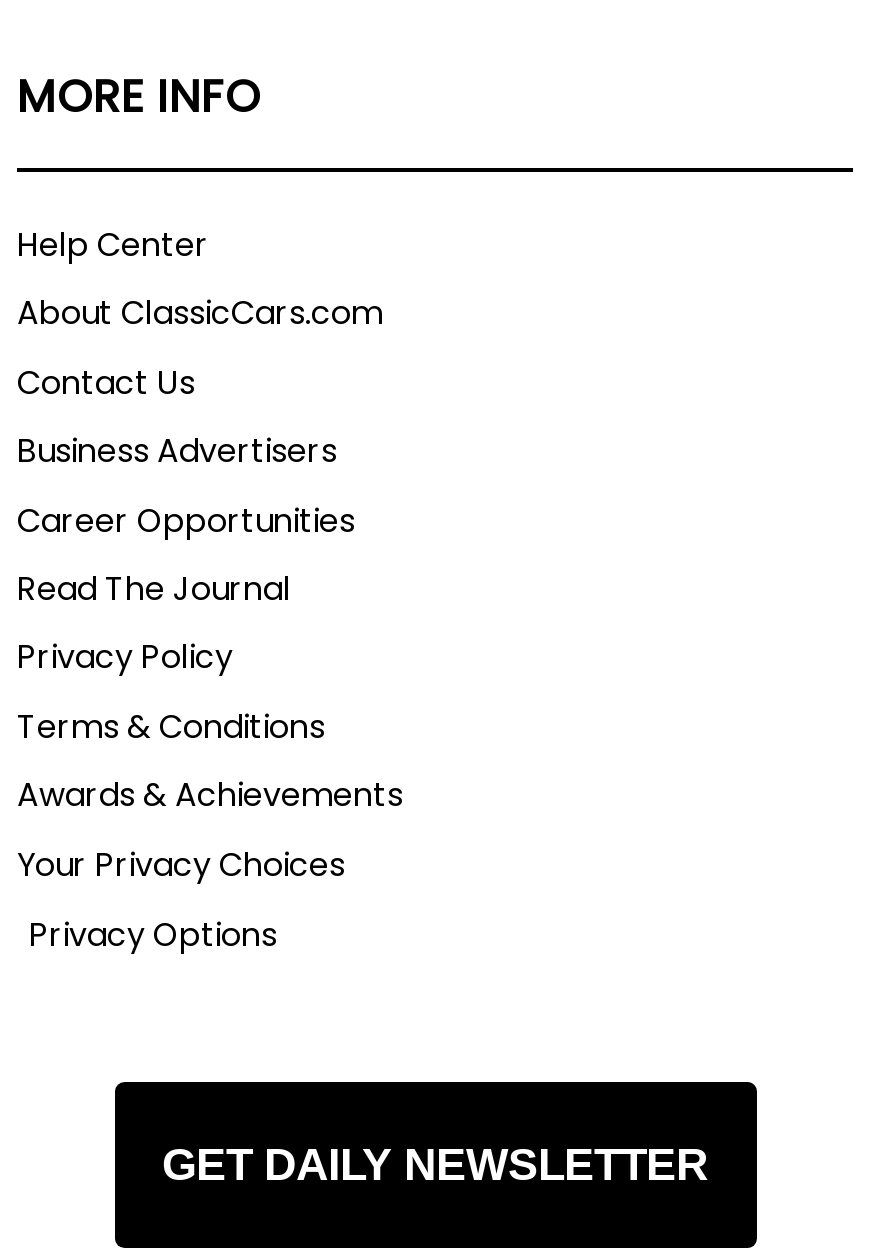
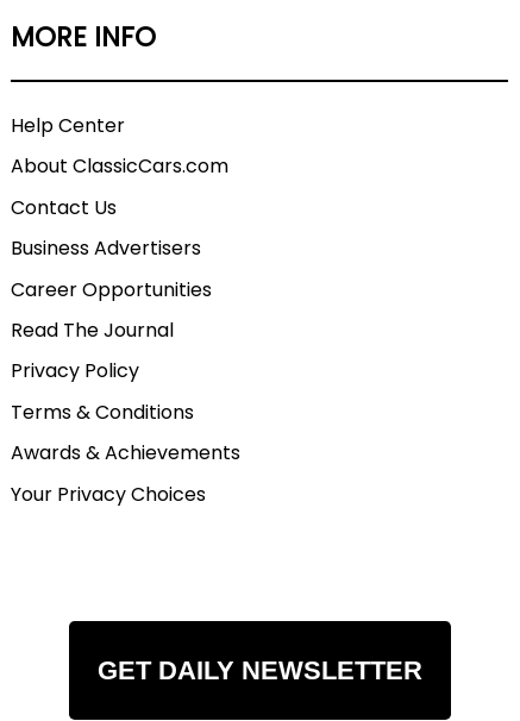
[29,912,277,958] Privacy Options -> none

